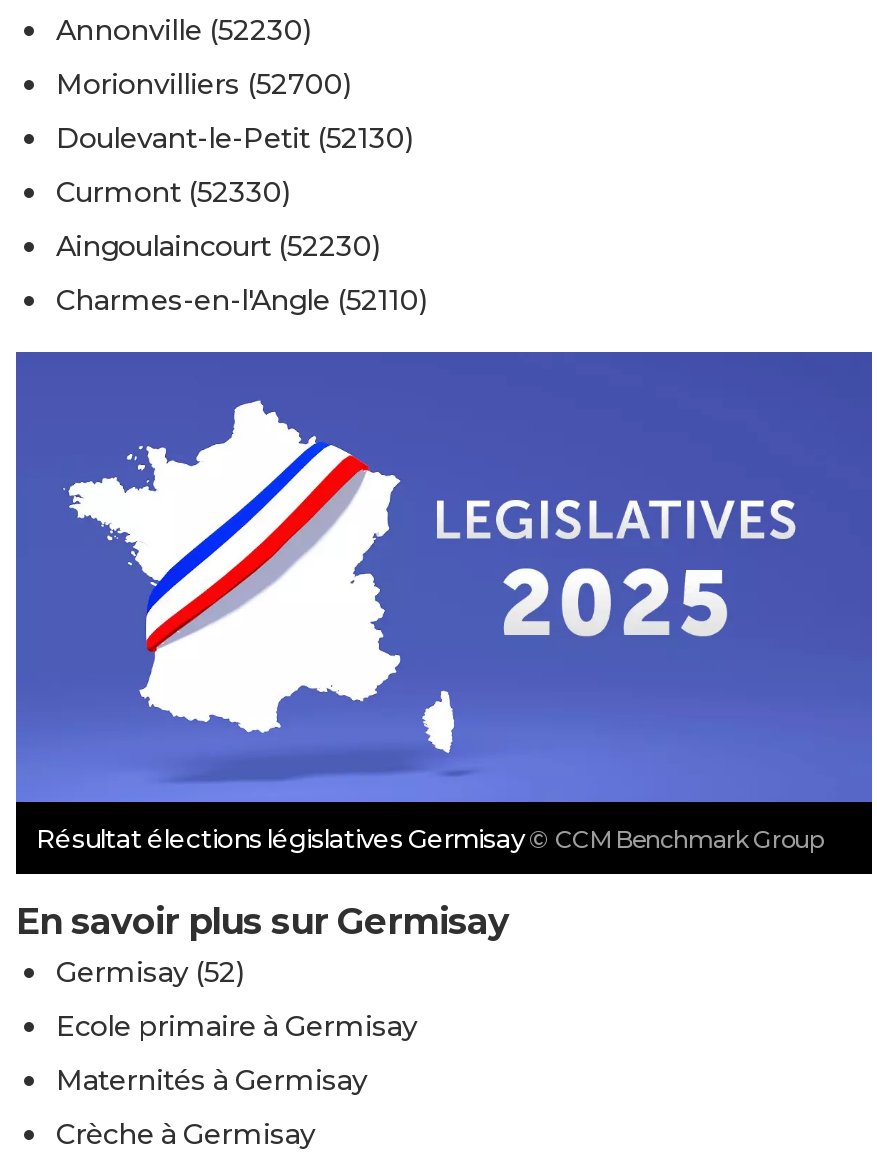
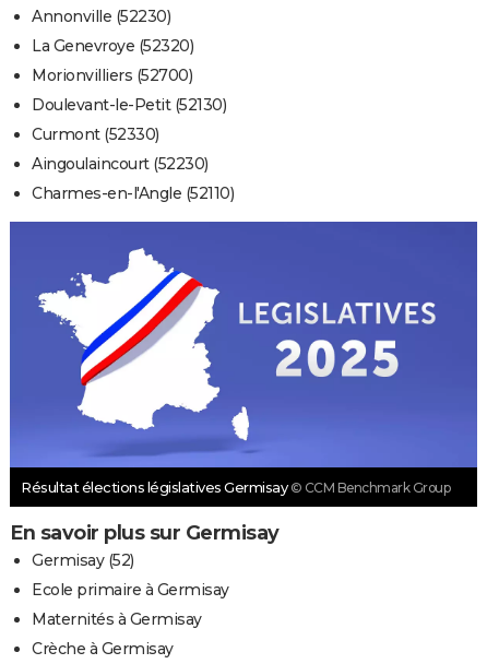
none -> [32,36,193,56] La Genevroye (52320)

